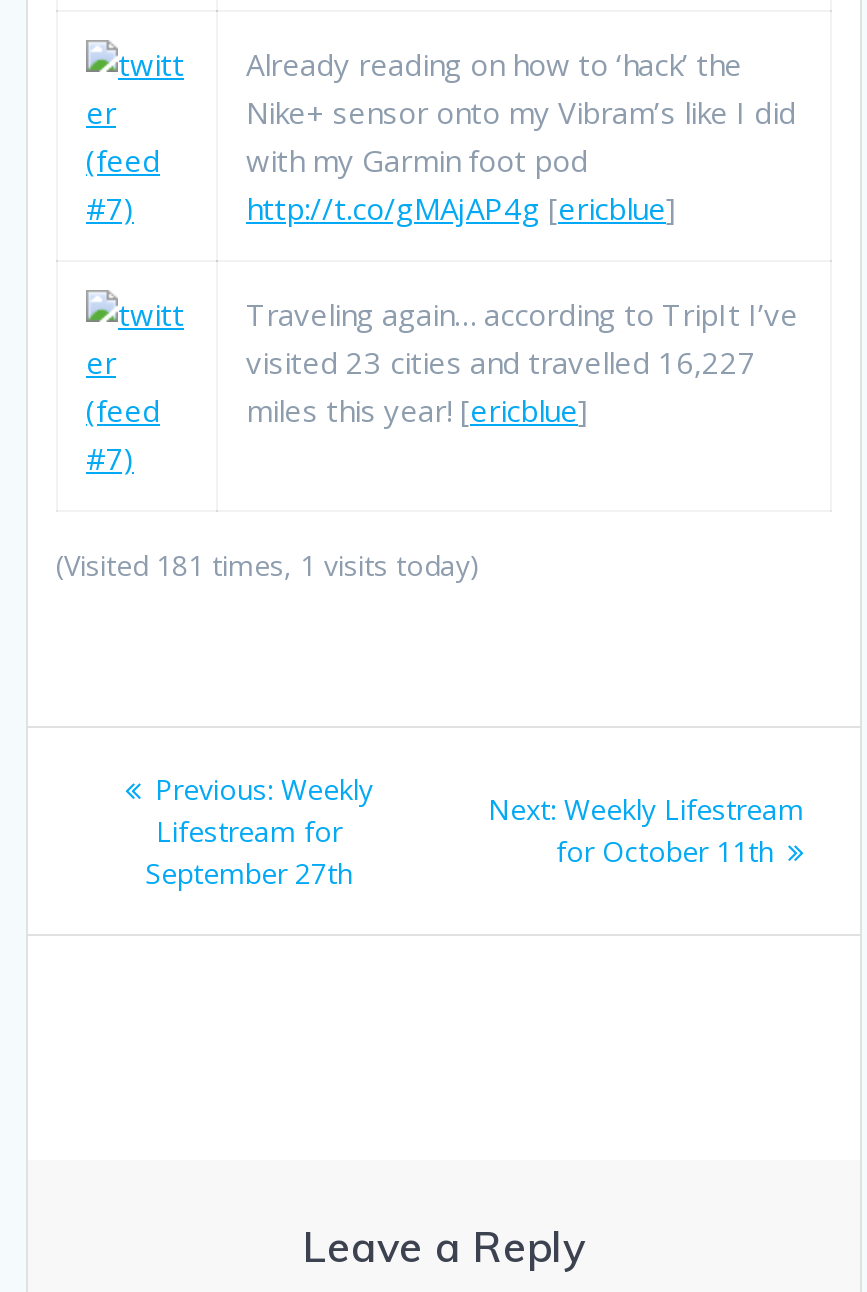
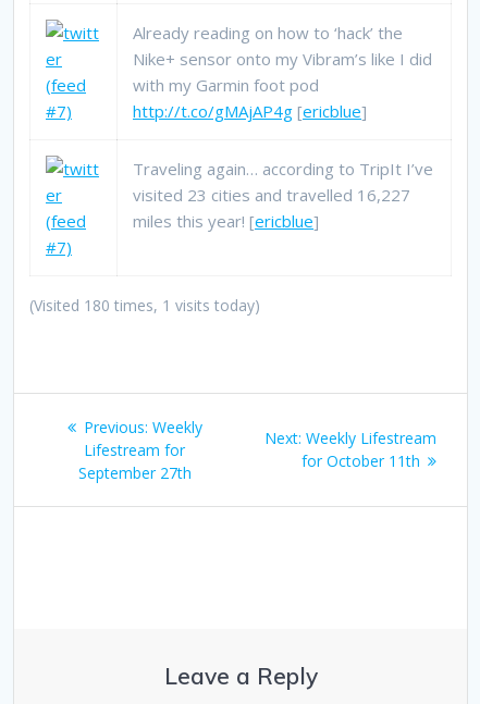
[56,545,480,583] (Visited 181 times, 1 visits today) -> [29,294,260,315] (Visited 180 times, 1 visits today)

